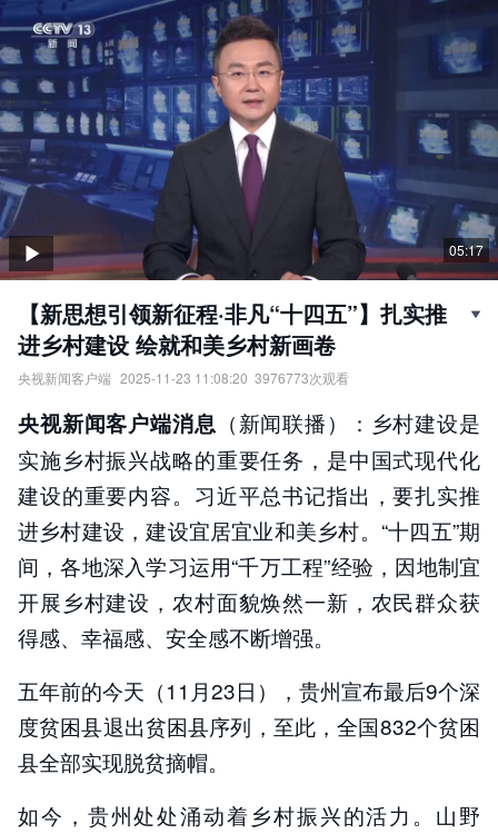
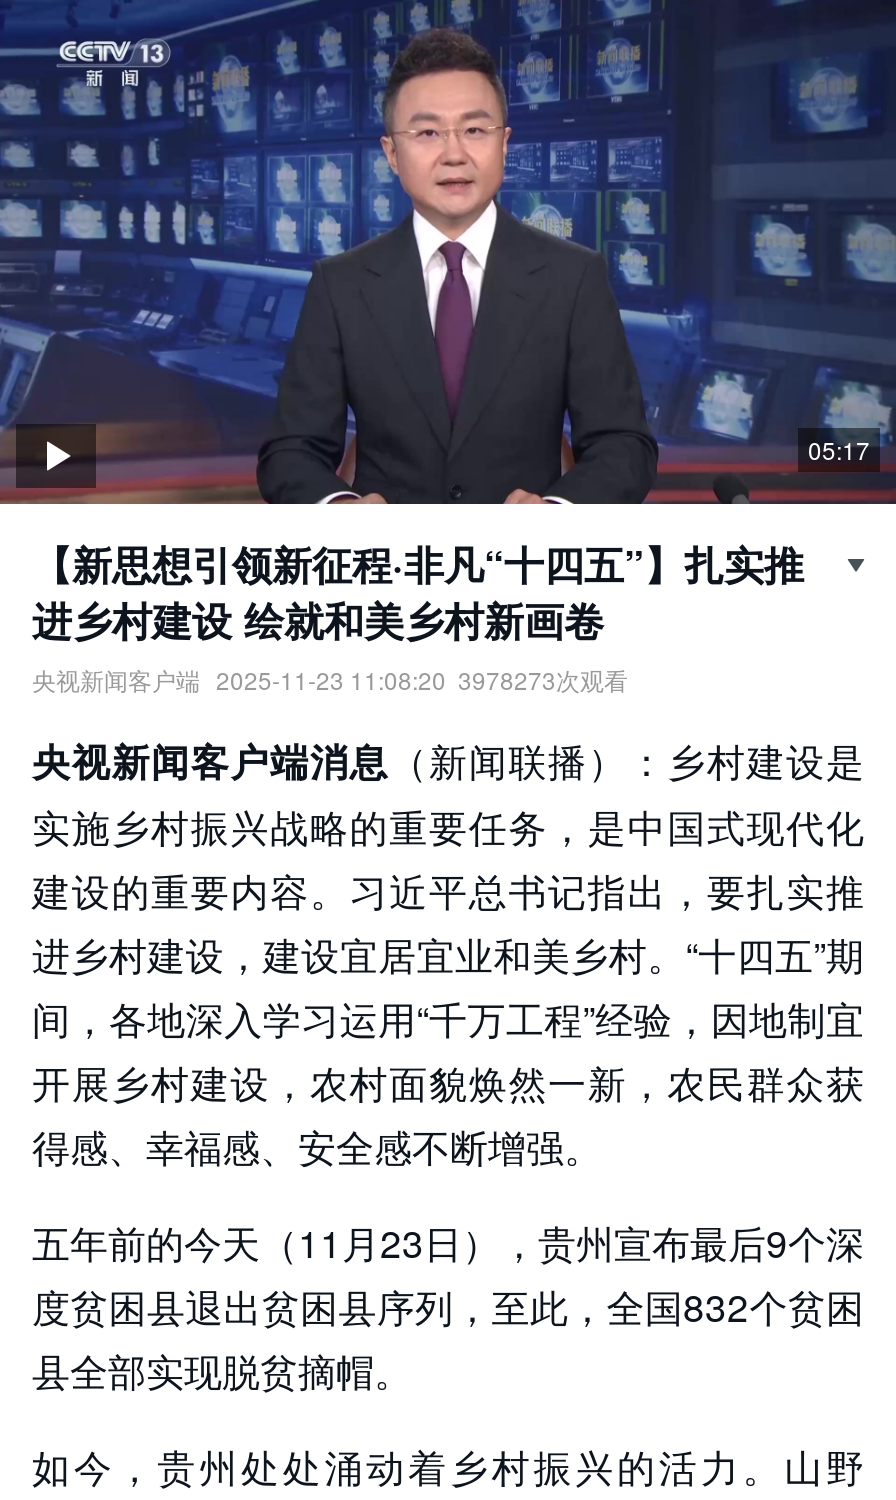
[18,368,349,387] 央视新闻客户端 2025-11-23 11:08:20 3976773次观看 -> [32,662,628,696] 央视新闻客户端 2025-11-23 11:08:20 3978273次观看

